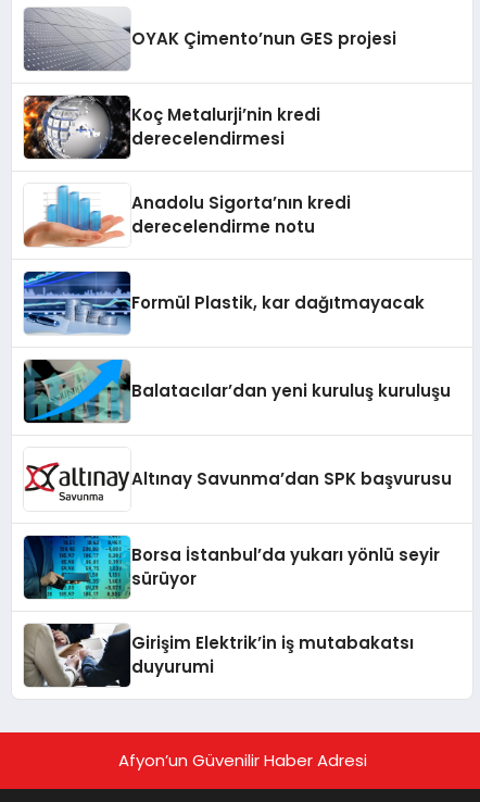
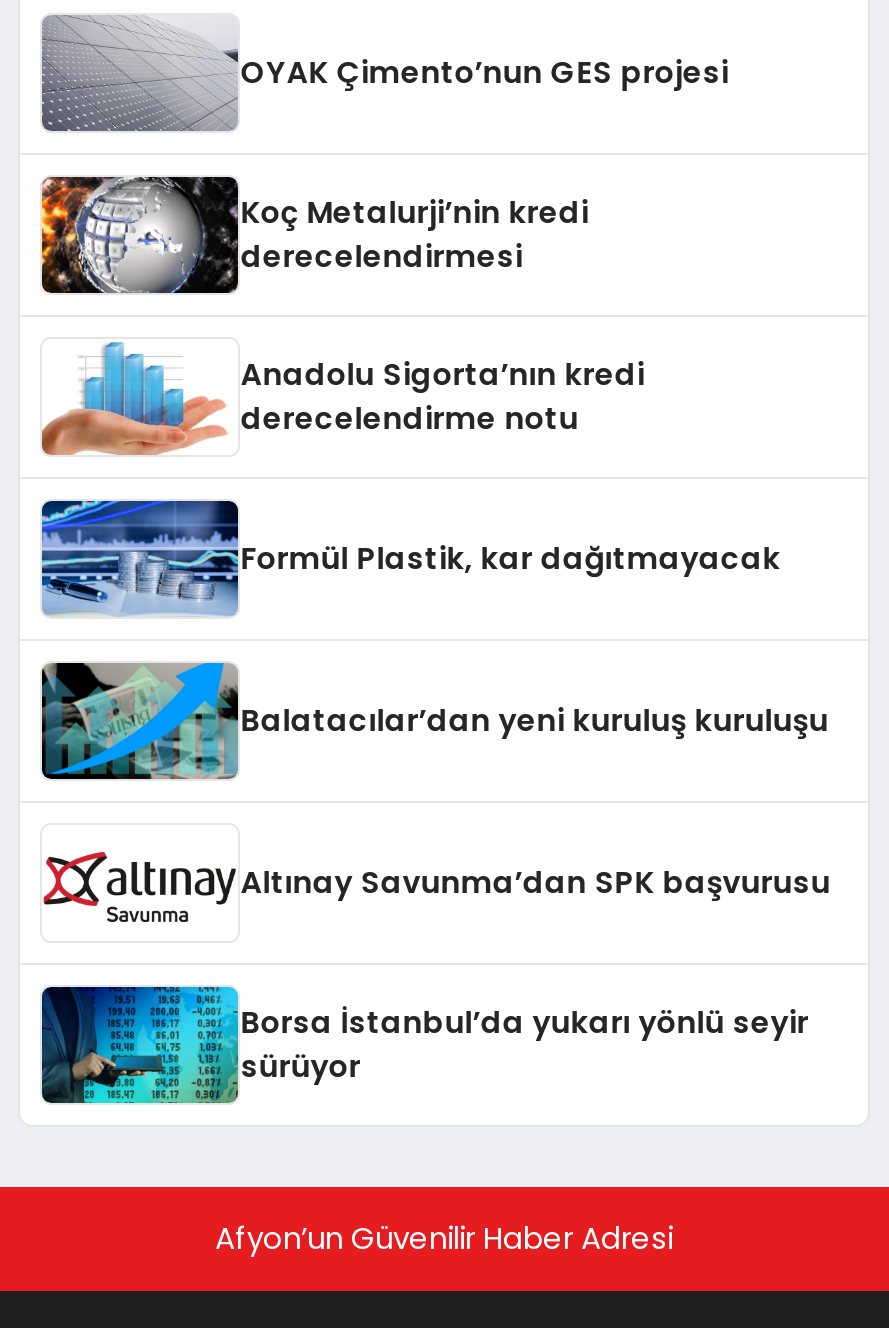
[23,623,414,688] [image] | Girişim Elektrik’in iş mutabakatsı | duyurumi -> none

